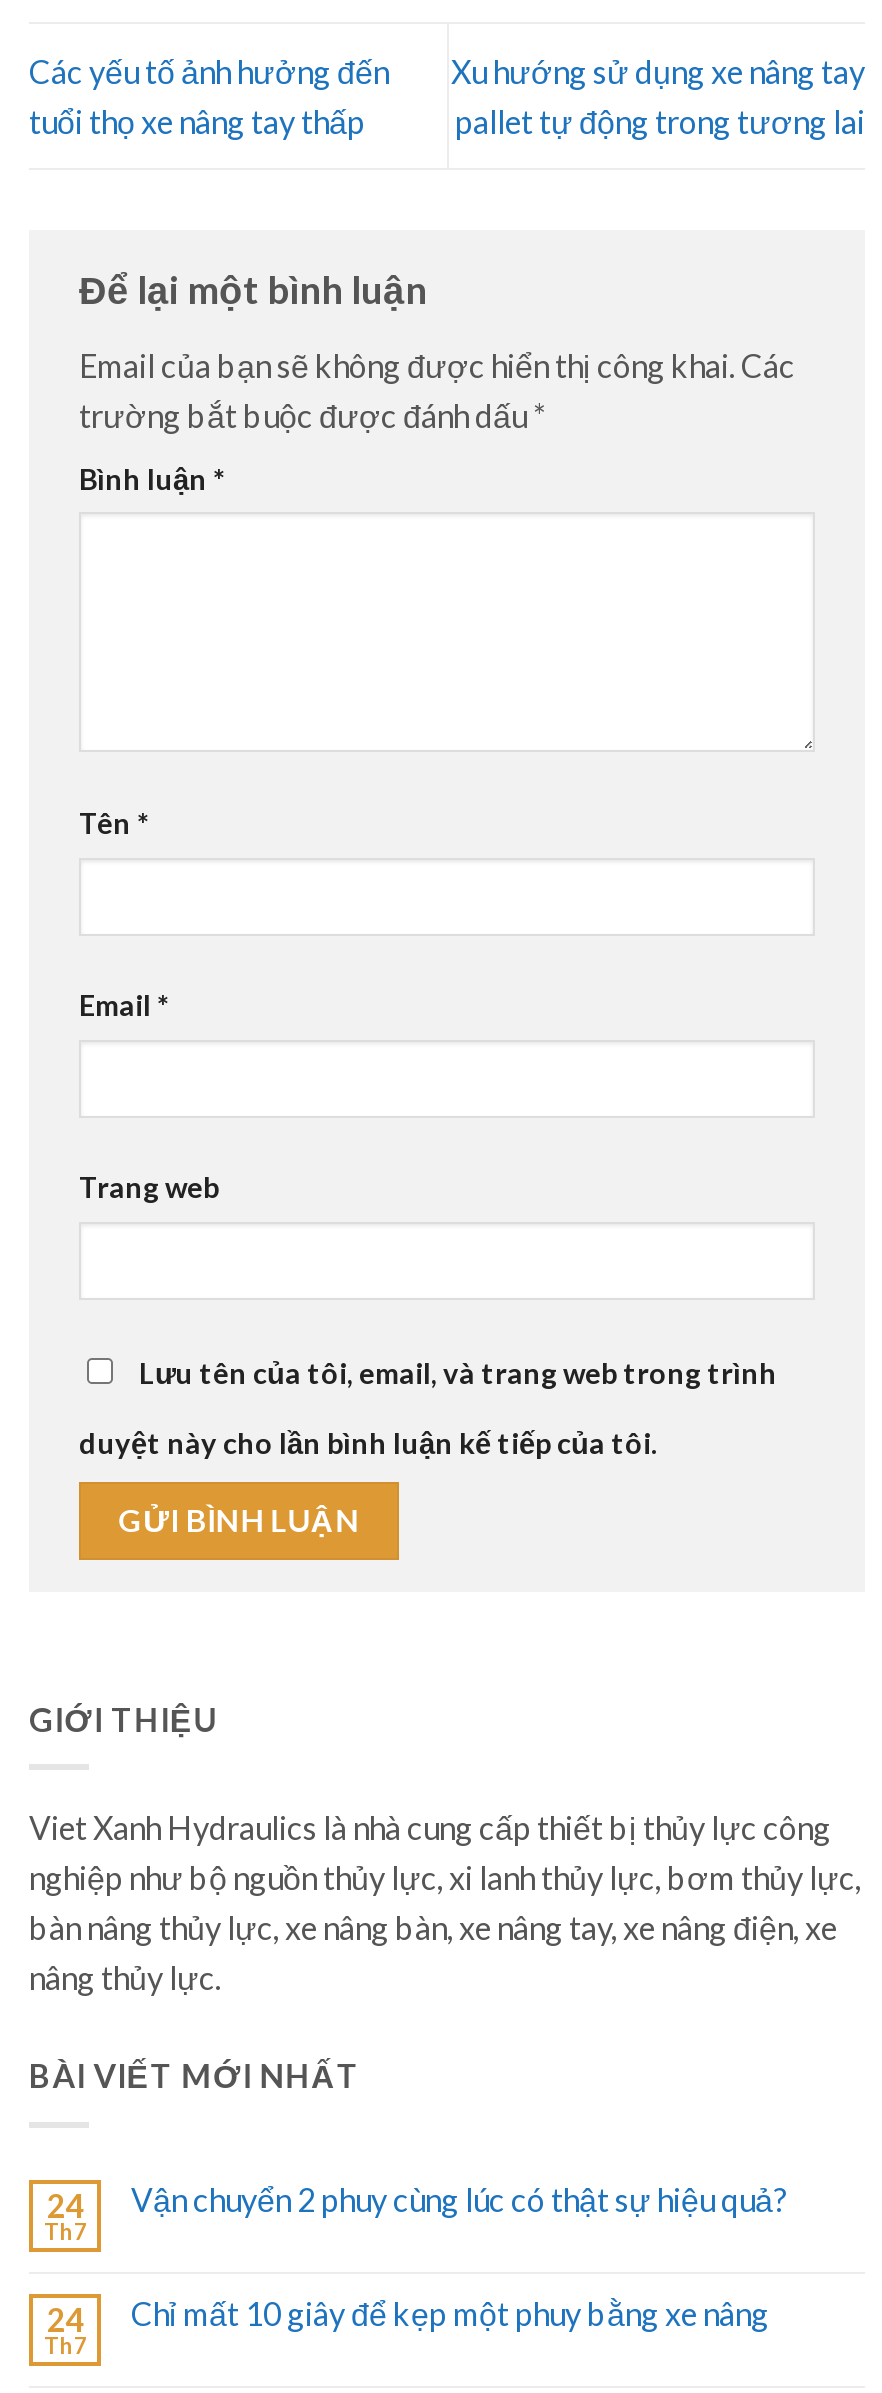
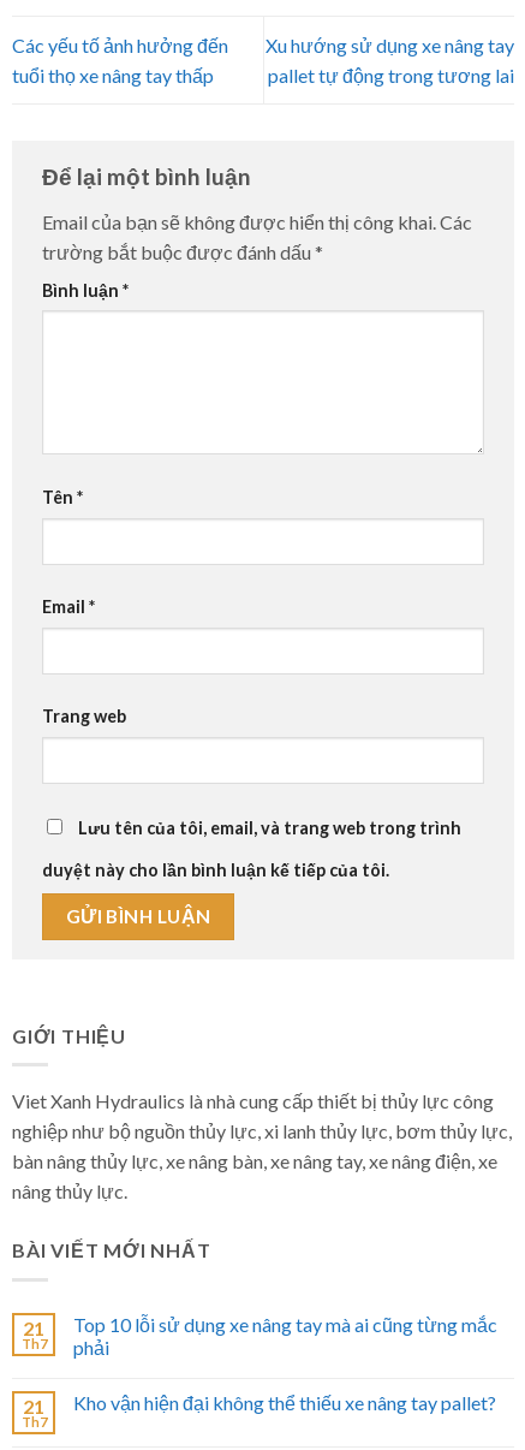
[47,2186,83,2224] 24 -> [23,1316,44,1339] 21
[131,2180,787,2218] Vận chuyển 2 phuy cùng lúc có thật sự hiệu quả? -> [73,1313,497,1358] Top 10 lỗi sử dụng xe nâng tay mà ai cũng từng mắc | phải
[47,2300,83,2338] 24 -> [23,1394,44,1417] 21
[131,2294,769,2332] Chỉ mất 10 giây để kẹp một phuy bằng xe nâng -> [73,1391,496,1414] Kho vận hiện đại không thể thiếu xe nâng tay pallet?

